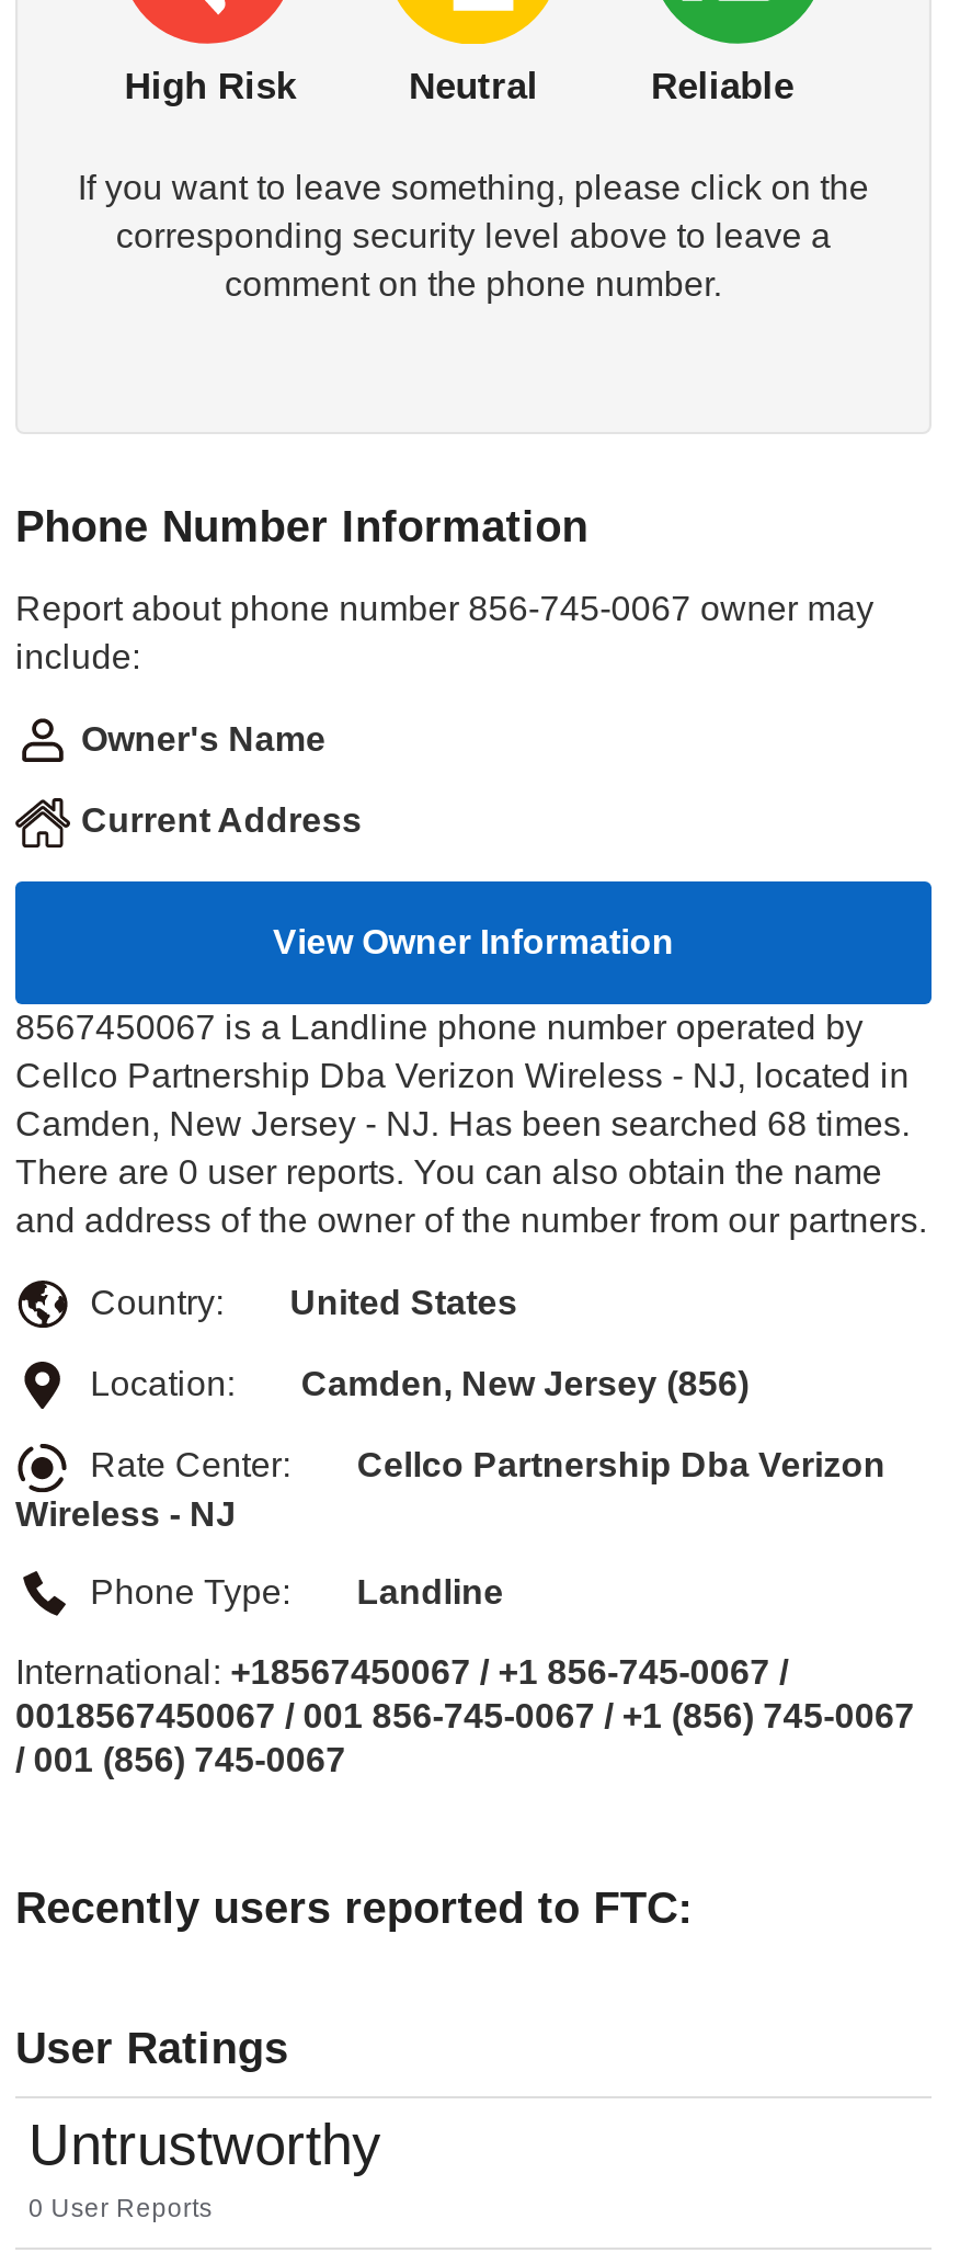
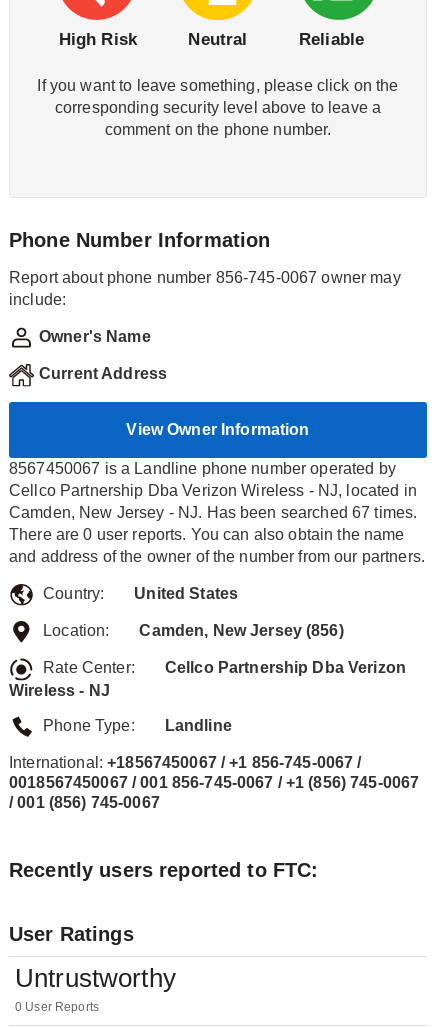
[15,1104,910,1141] Camden, New Jersey - NJ. Has been searched 68 times. -> [9,503,417,520] Camden, New Jersey - NJ. Has been searched 67 times.

